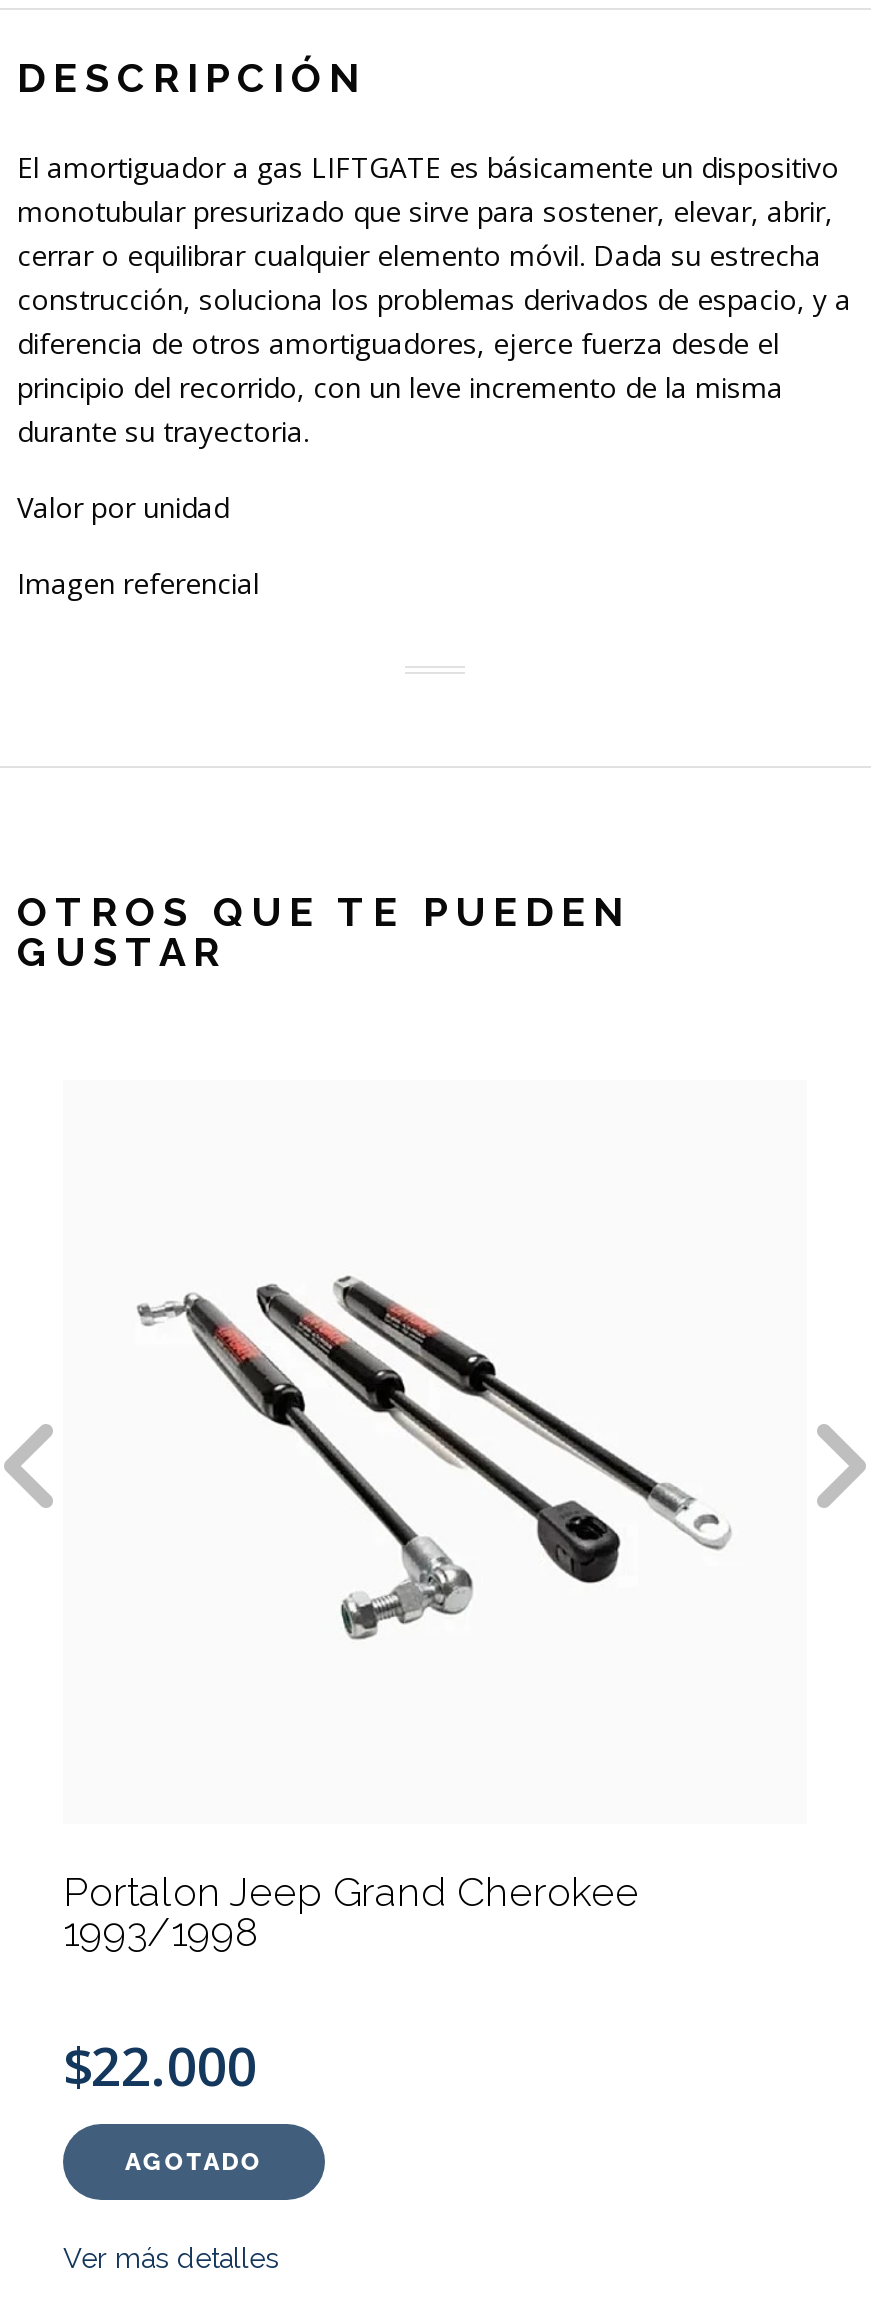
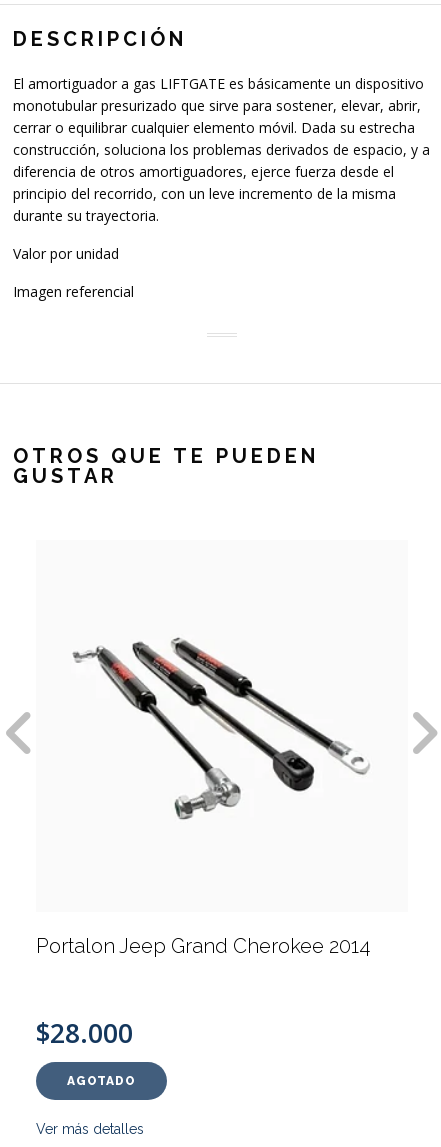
[63,1867,639,1955] Portalon Jeep Grand Cherokee | 1993/1998 -> [36,934,370,958] Portalon Jeep Grand Cherokee 2014
[63,2029,257,2101] $22.000 -> [36,1015,133,1051] $28.000

